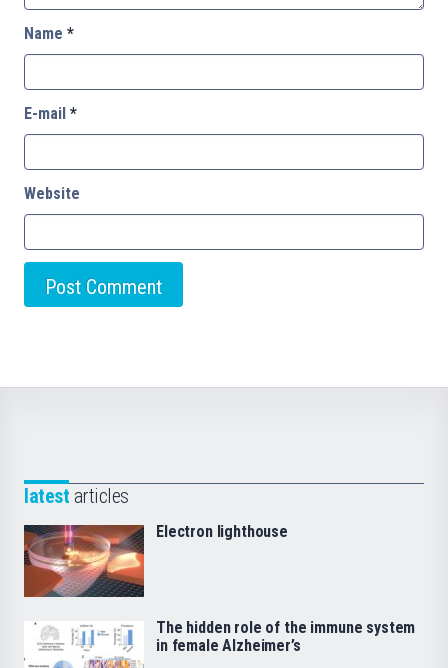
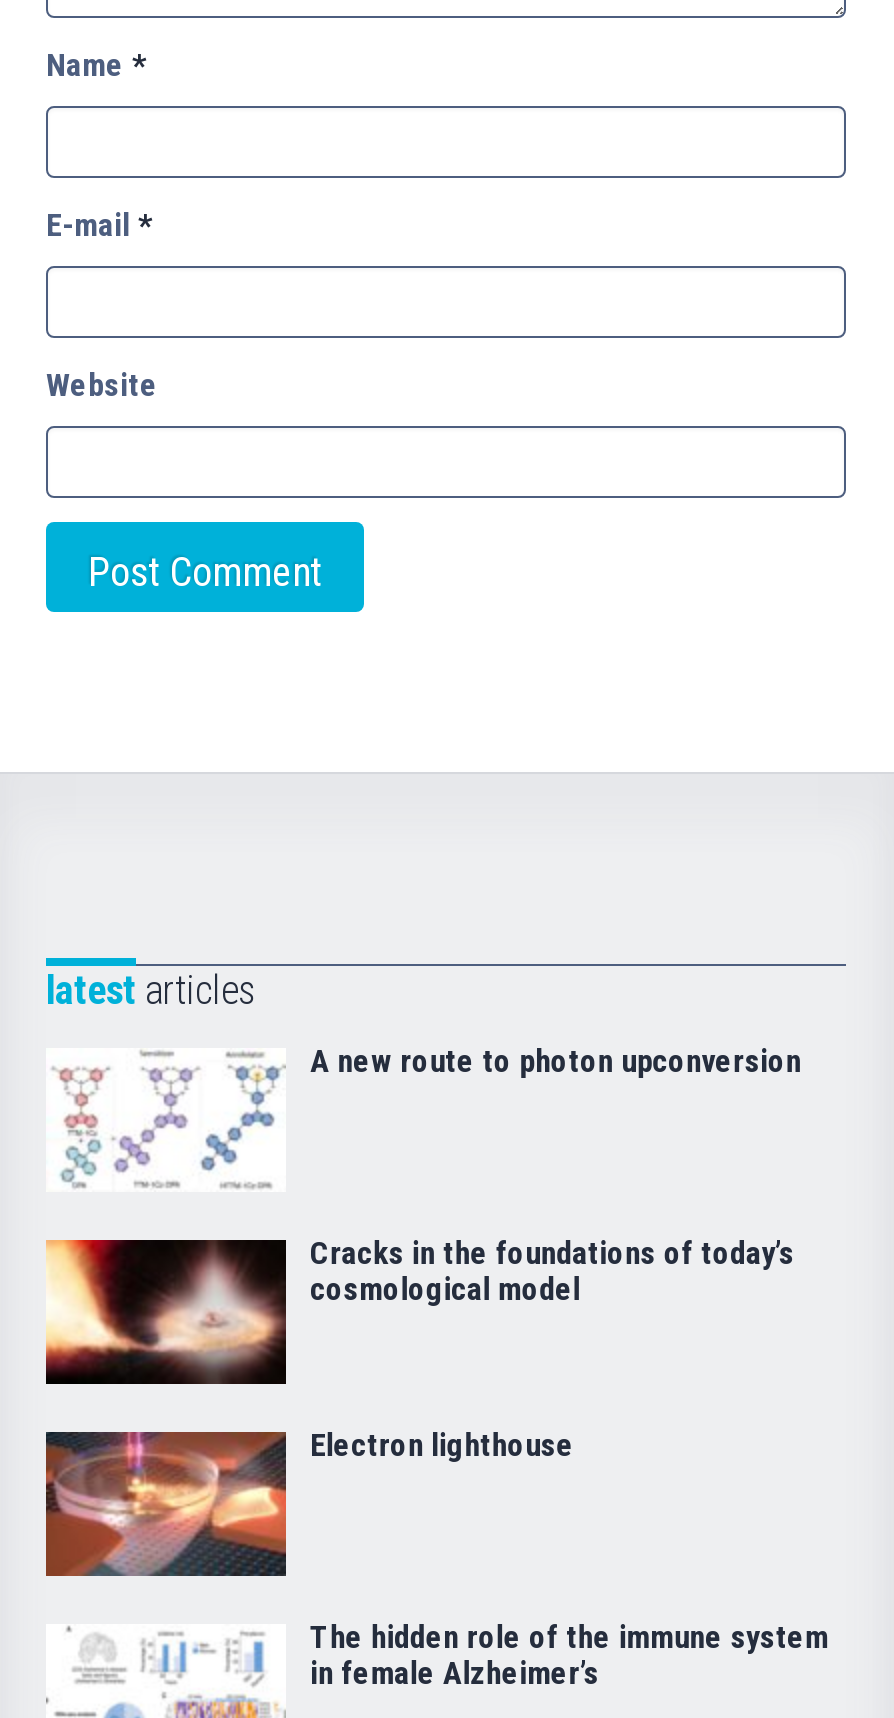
none -> [44,1234,794,1386] [image] | Cracks in the foundations of today’s | cosmological model
none -> [52,1042,801,1188] [image] | A new route to photon upconversion

